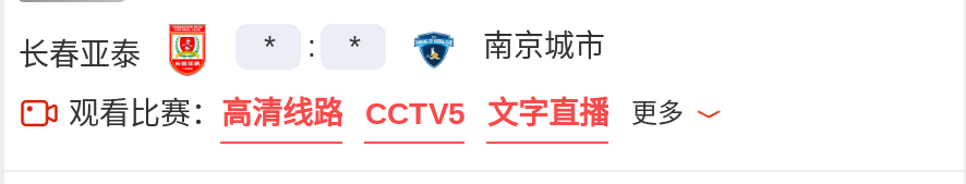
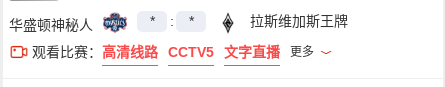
[19,37,141,72] 长春亚泰 -> [9,17,93,33] 华盛顿神秘人
[483,28,605,63] 南京城市 -> [250,13,348,29] 拉斯维加斯王牌

